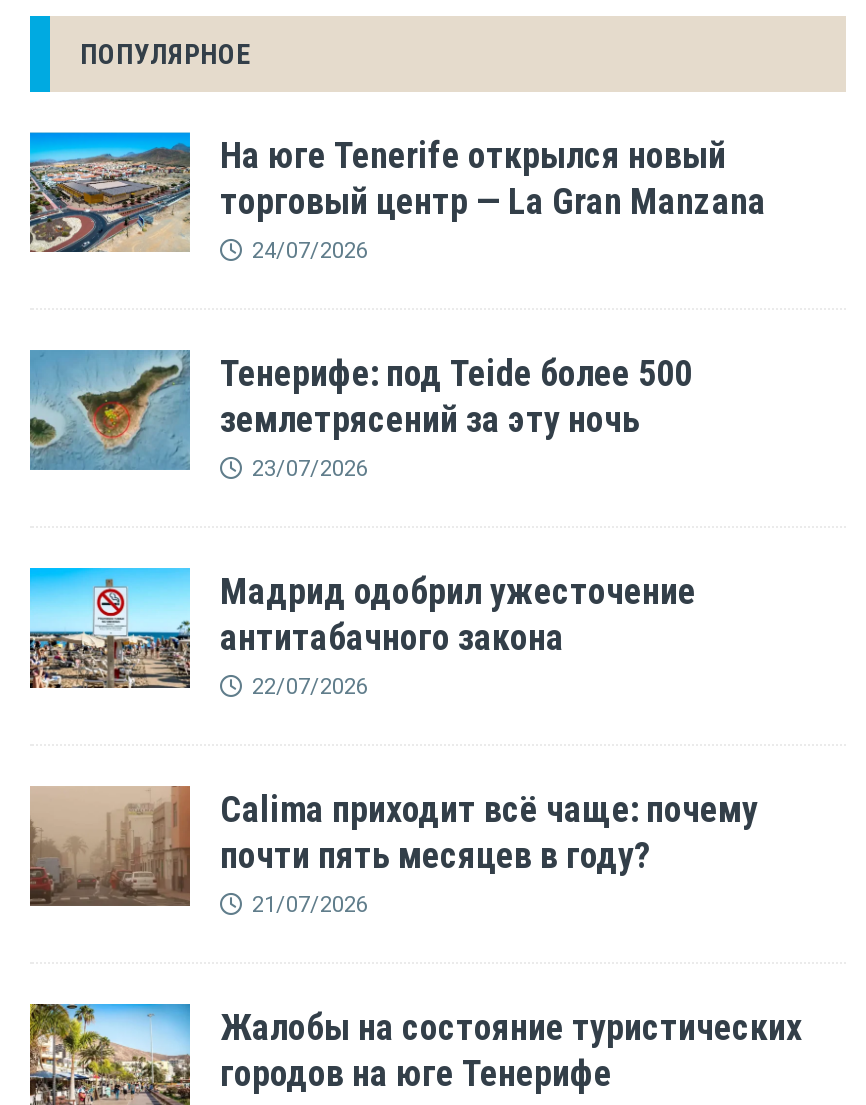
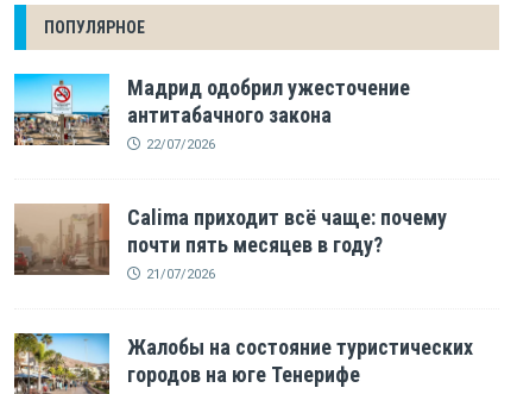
[28,131,766,482] [image] | На юге Tenerife открылся новый | торговый центр — La Gran Manzana | 24/07/2026 | Тенерифе: под Teide более 500 | землетрясений за эту ночь | 23/07/2026 -> none
[28,349,192,471] [image] -> none

